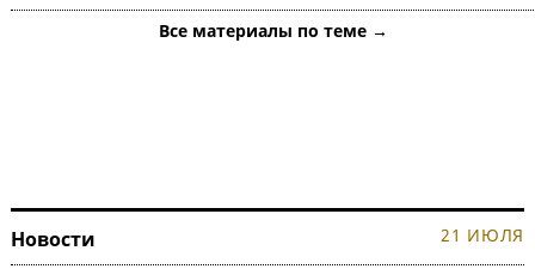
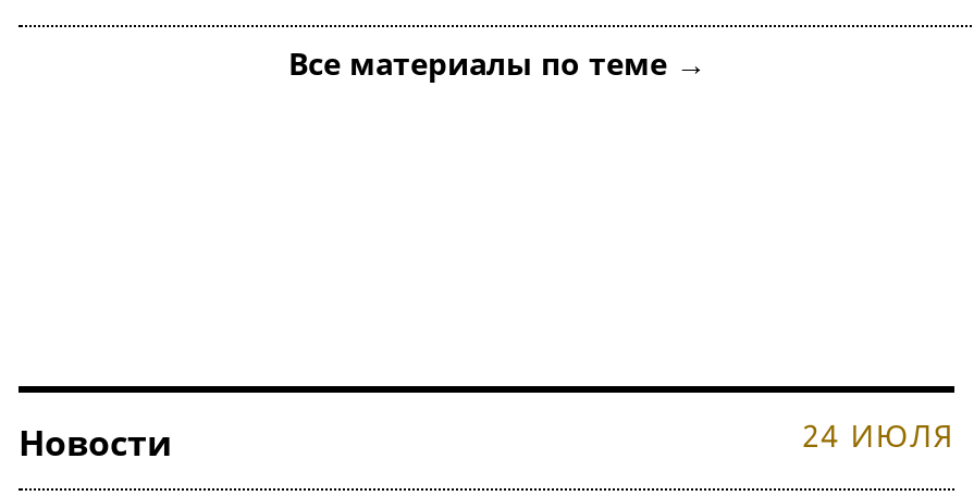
[441,223,524,246] 21 ИЮЛЯ -> [802,414,954,455] 24 ИЮЛЯ

